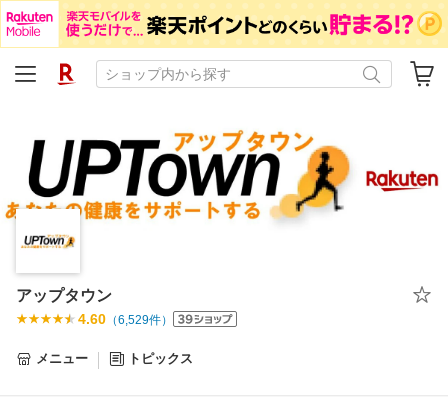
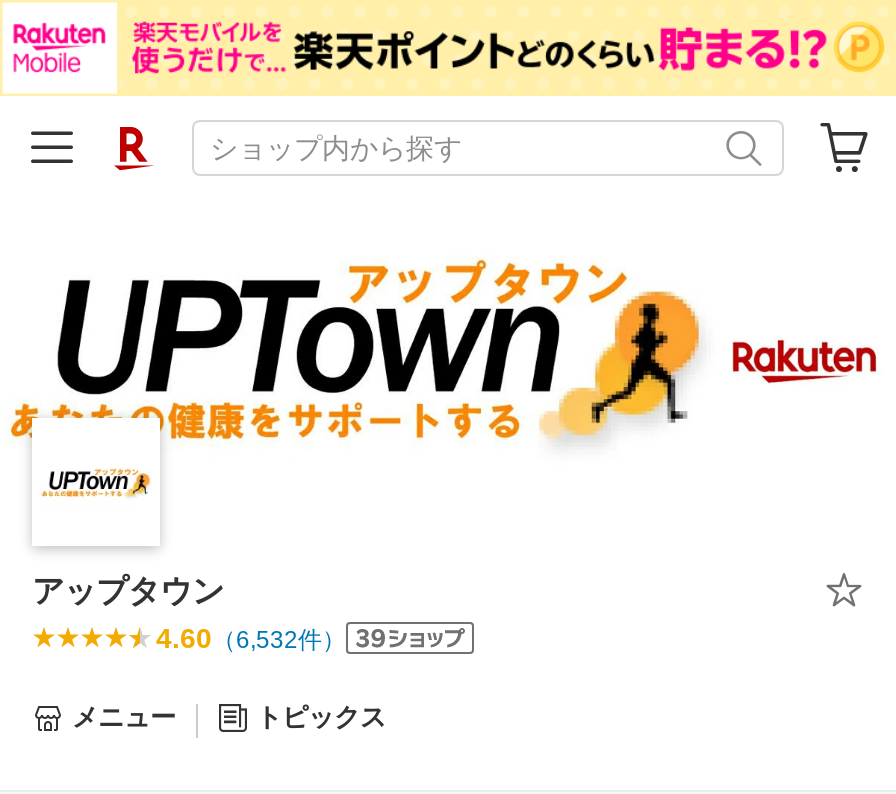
[78,311,173,327] 4.60（6,529件） -> [156,622,346,654] 4.60（6,532件）

